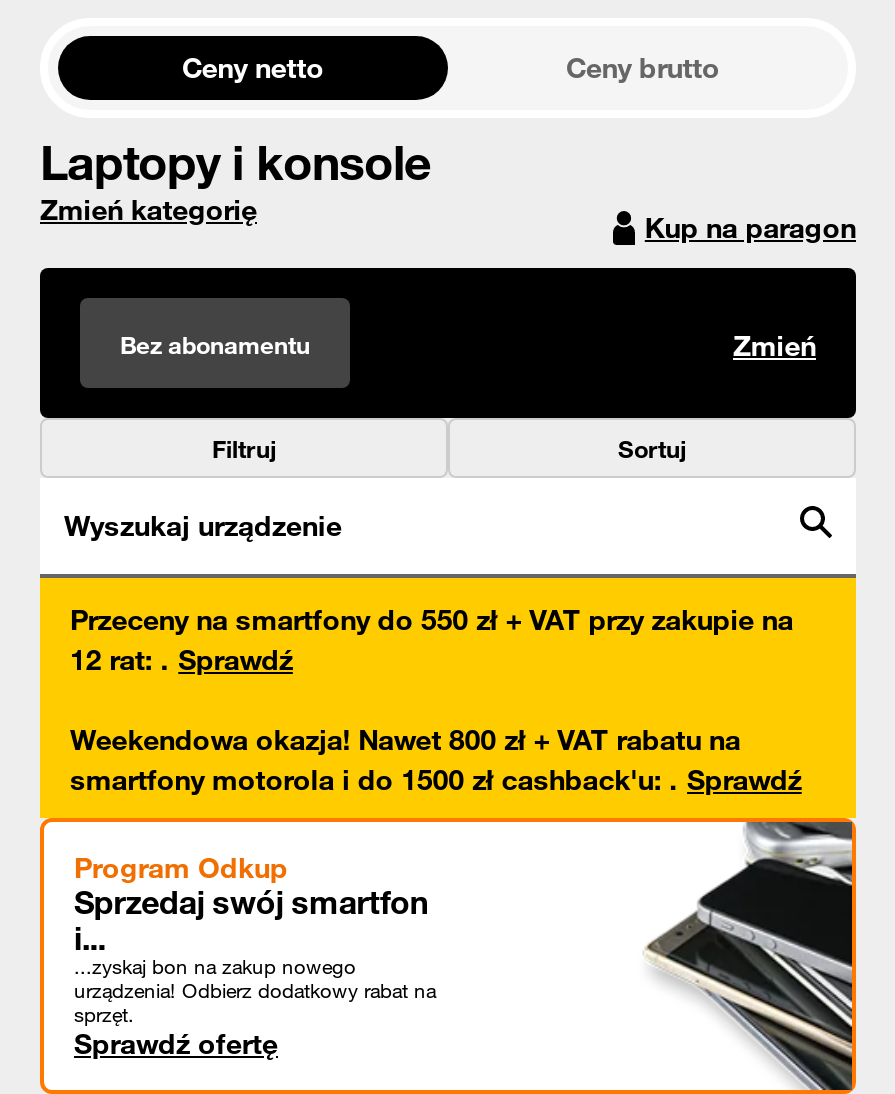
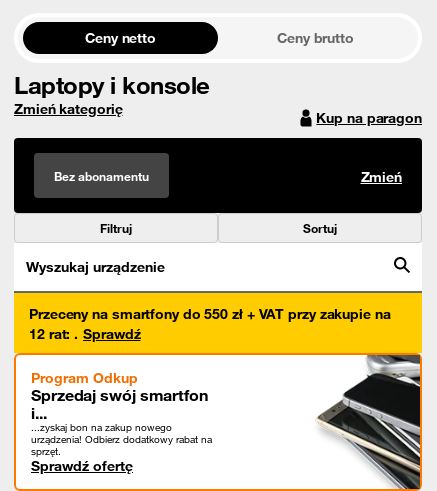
[70,722,802,798] Weekendowa okazja! Nawet 800 zł + VAT rabatu na | smartfony motorola i do 1500 zł cashback'u:. Sprawdź -> none

